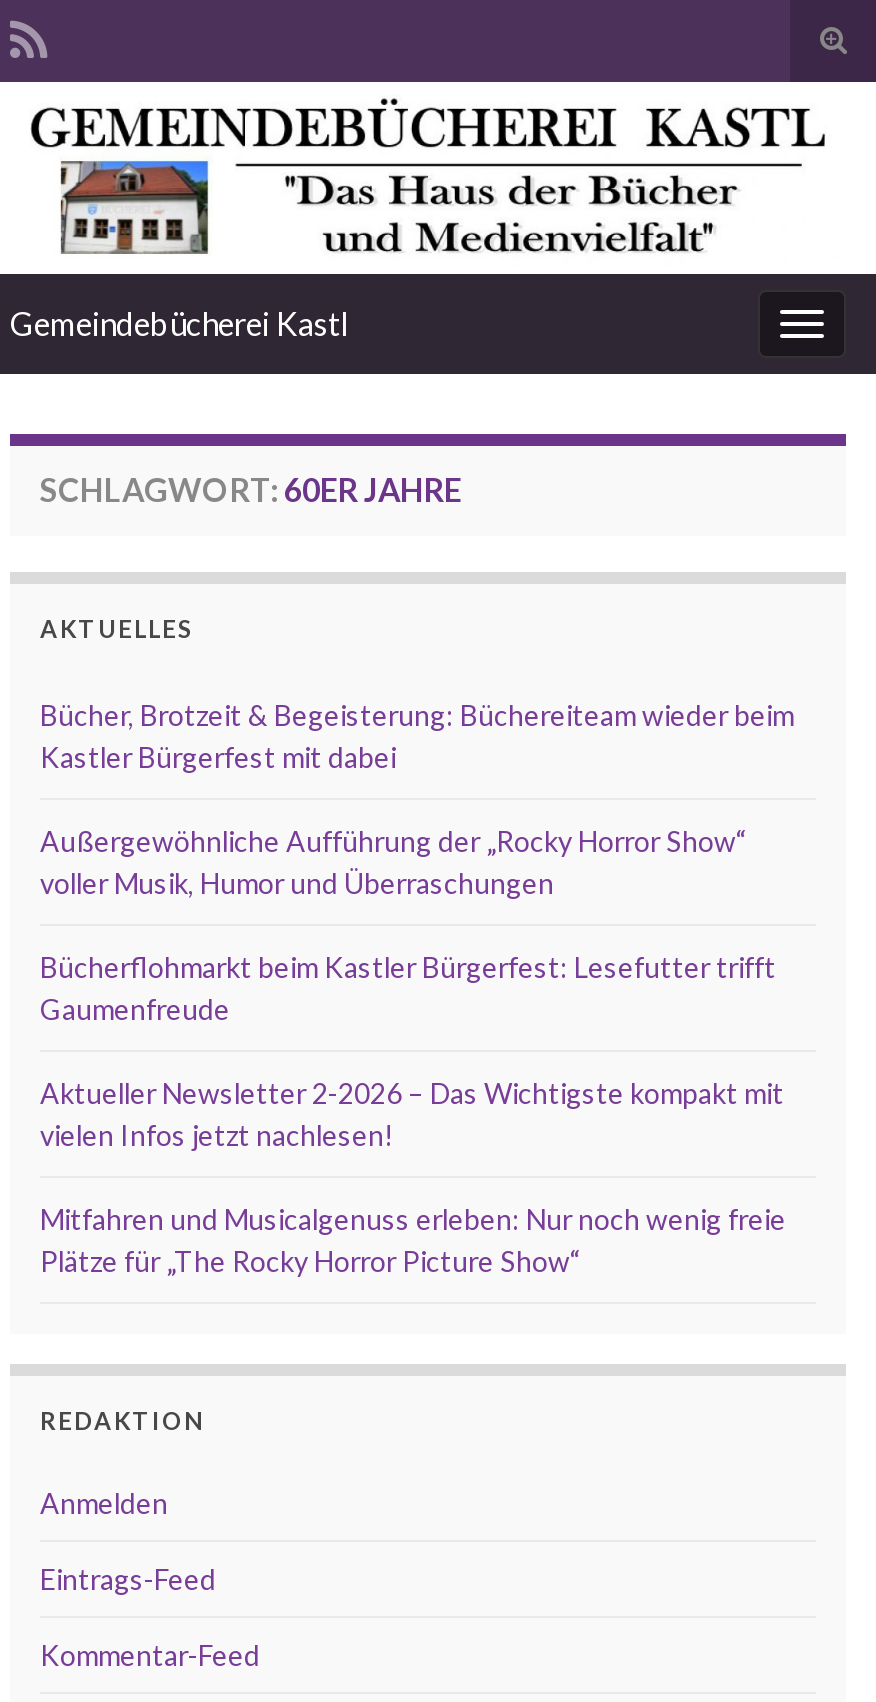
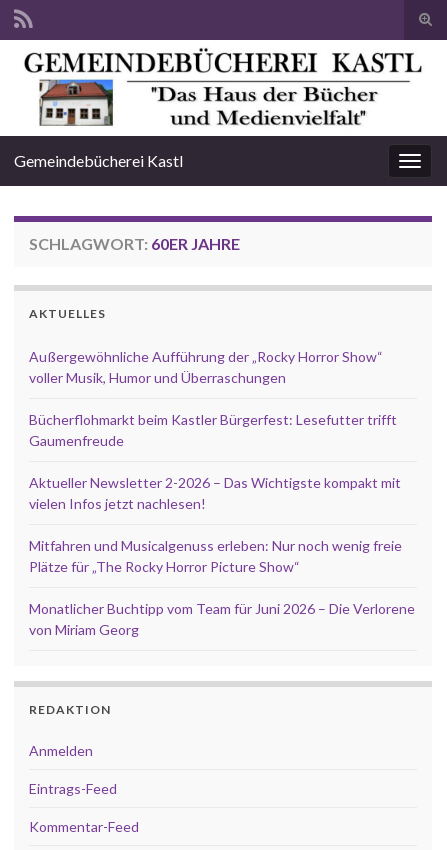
[40,697,794,773] Bücher, Brotzeit & Begeisterung: Büchereiteam wieder beim | Kastler Bürgerfest mit dabei -> none
moved [40,823,786,1277] -> [29,348,402,575]: Außergewöhnliche Aufführung der „Rocky Horror Show“ | voller Musik, Humor und Überraschungen | Bücherflohmarkt beim Kastler Bürgerfest: Lesefutter trifft | Gaumenfreude | Aktueller Newsletter 2-2026 – Das Wichtigste kompakt mit | vielen Infos jetzt nachlesen! | Mitfahren und Musicalgenuss erleben: Nur noch wenig freie | Plätze für „The Rocky Horror Picture Show“
none -> [29,600,415,638] Monatlicher Buchtipp vom Team für Juni 2026 – Die Verlorene | von Miriam Georg

